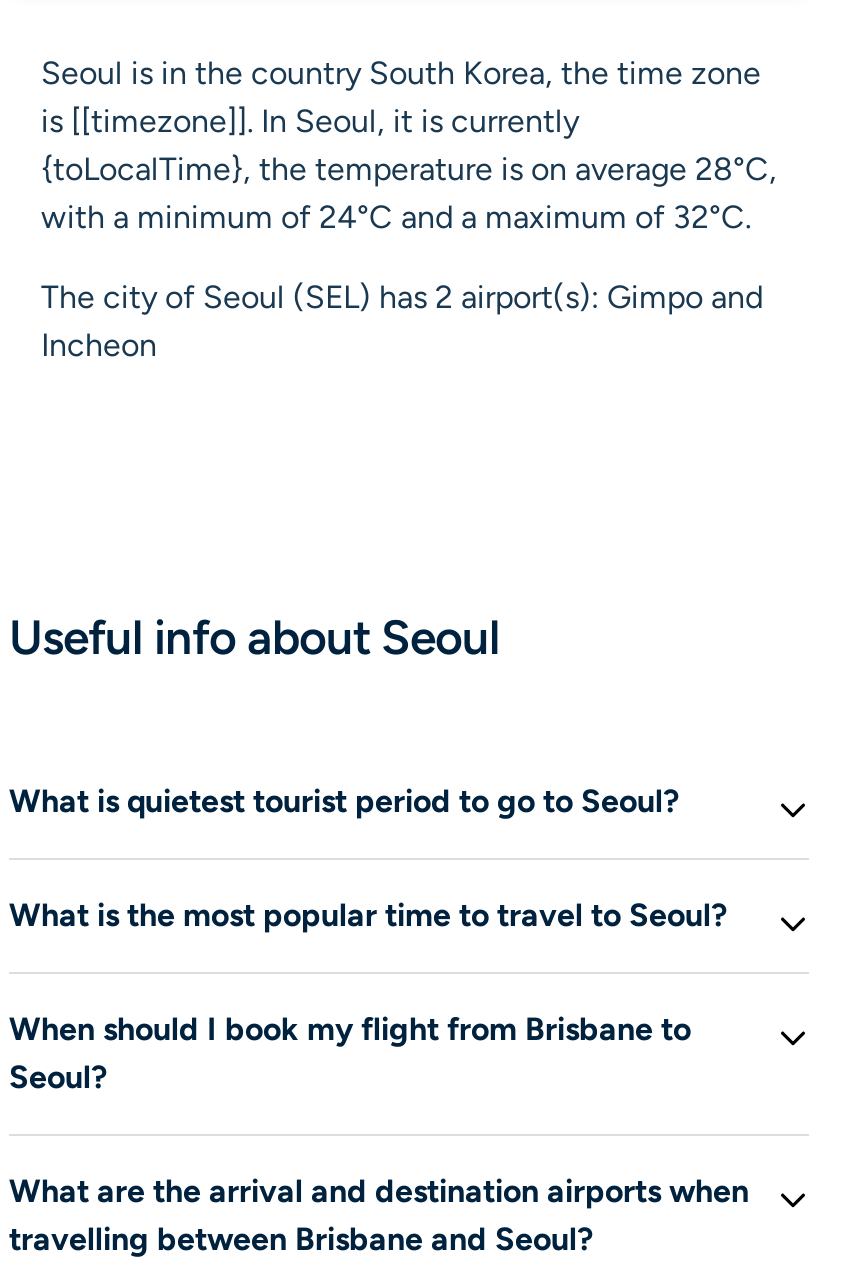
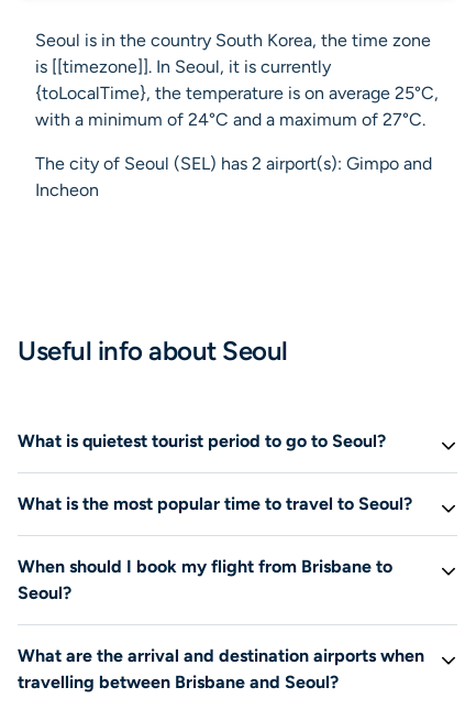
[41,150,777,188] {toLocalTime}, the temperature is on average 28°C, -> [35,83,439,103] {toLocalTime}, the temperature is on average 25°C,
[41,198,751,236] with a minimum of 24°C and a maximum of 32°C. -> [35,109,425,130] with a minimum of 24°C and a maximum of 27°C.

